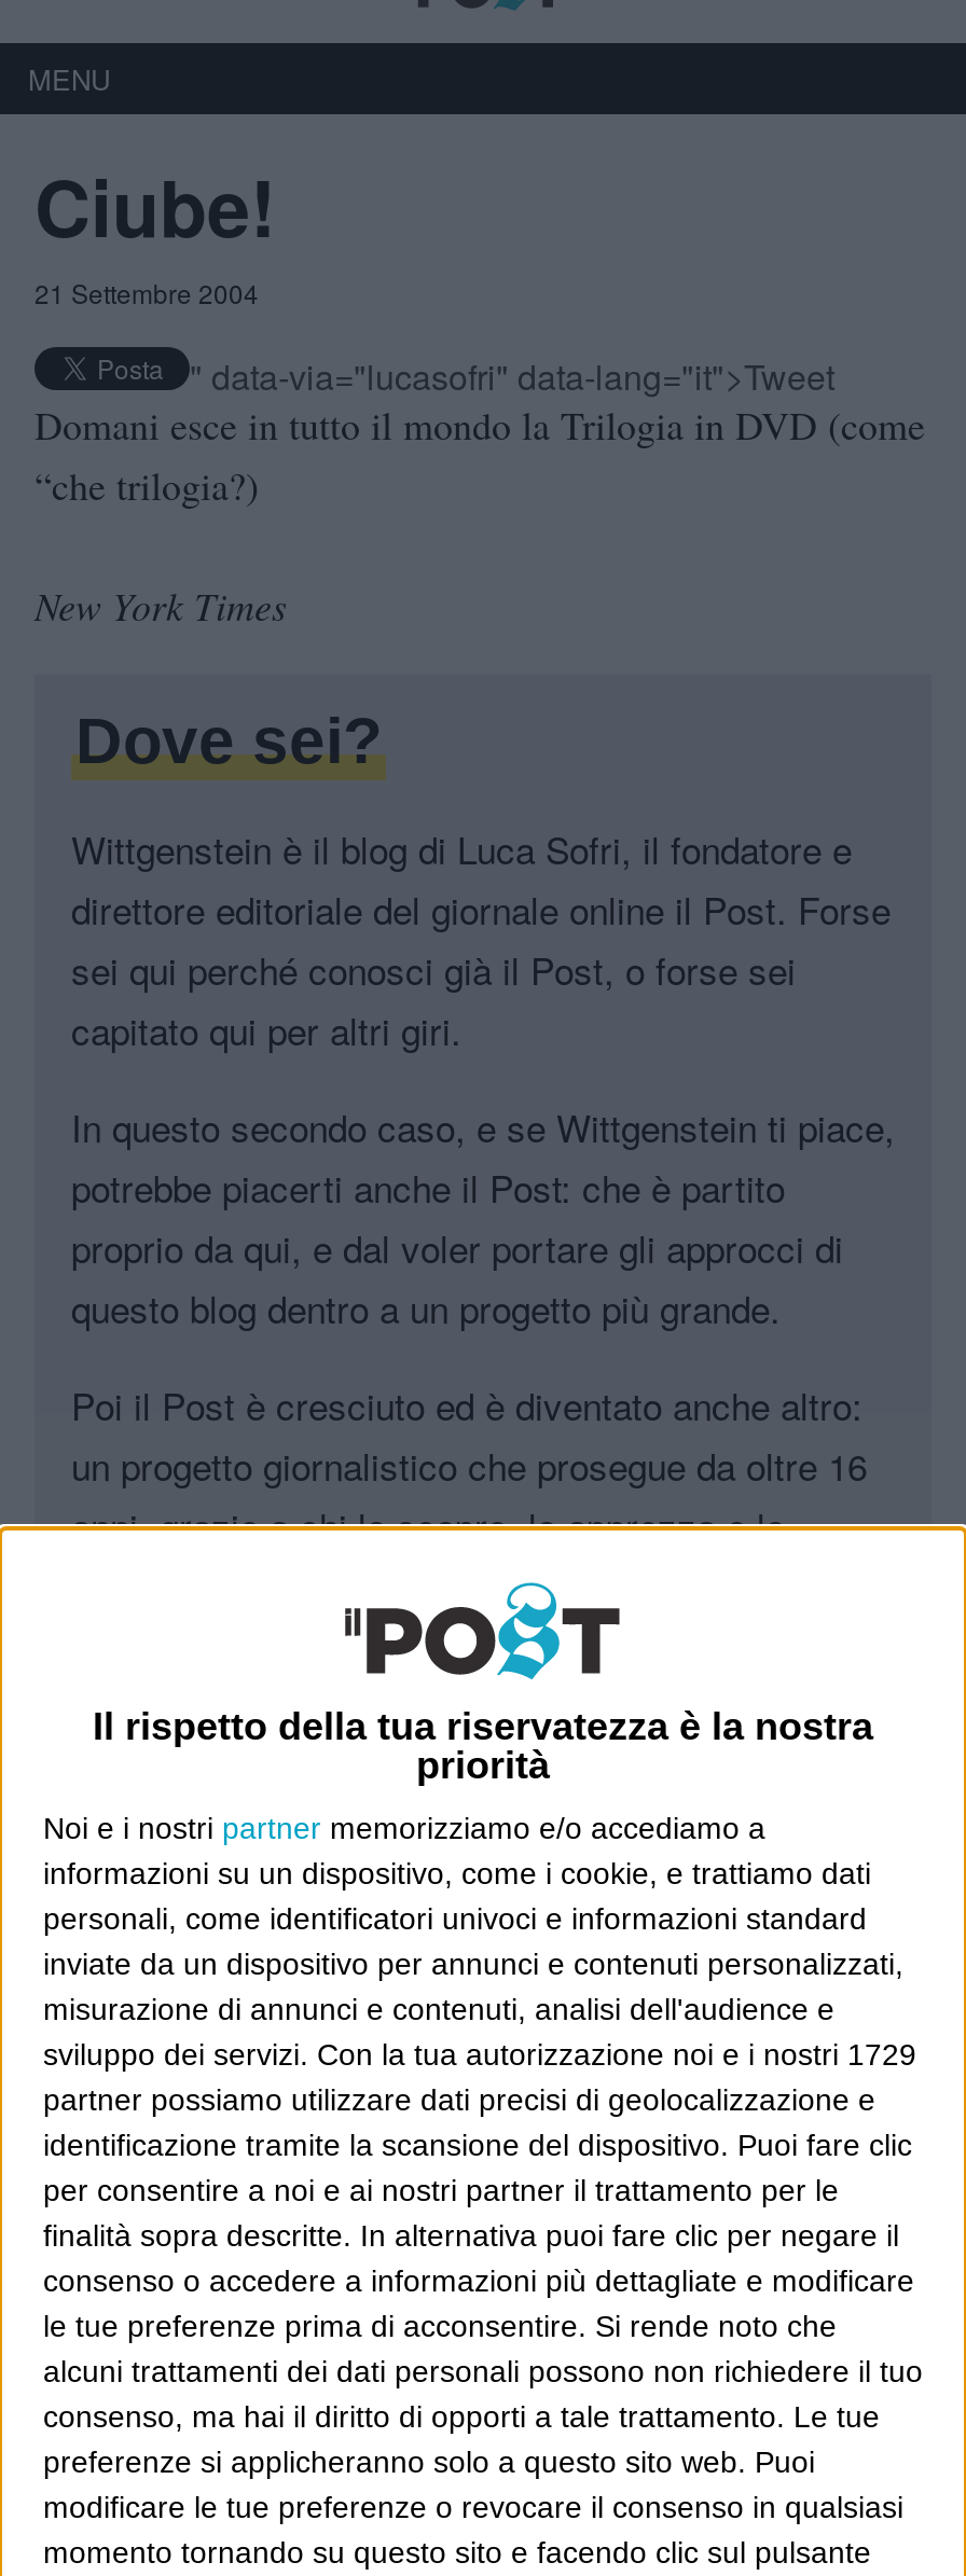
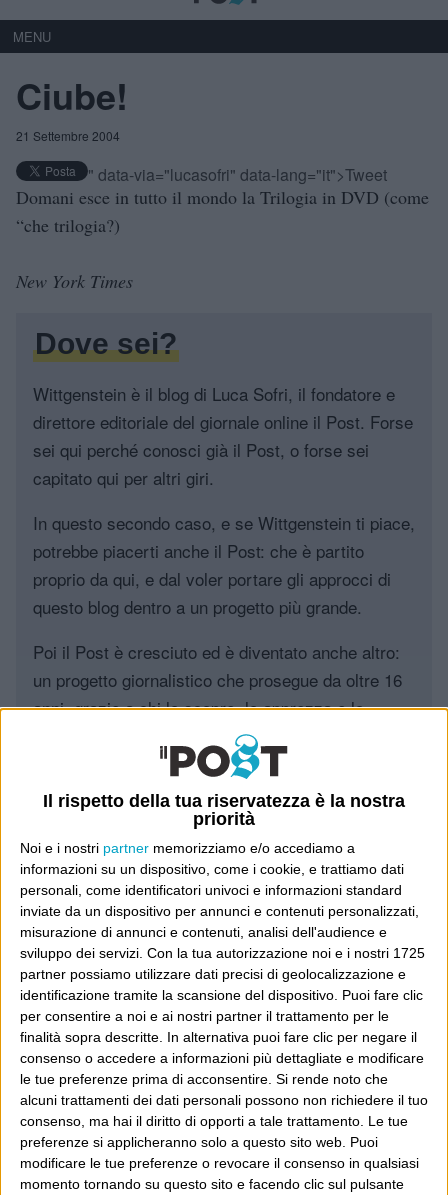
[43,2037,916,2072] sviluppo dei servizi. Con la tua autorizzazione noi e i nostri 1729 -> [20,945,425,961] sviluppo dei servizi. Con la tua autorizzazione noi e i nostri 1725

